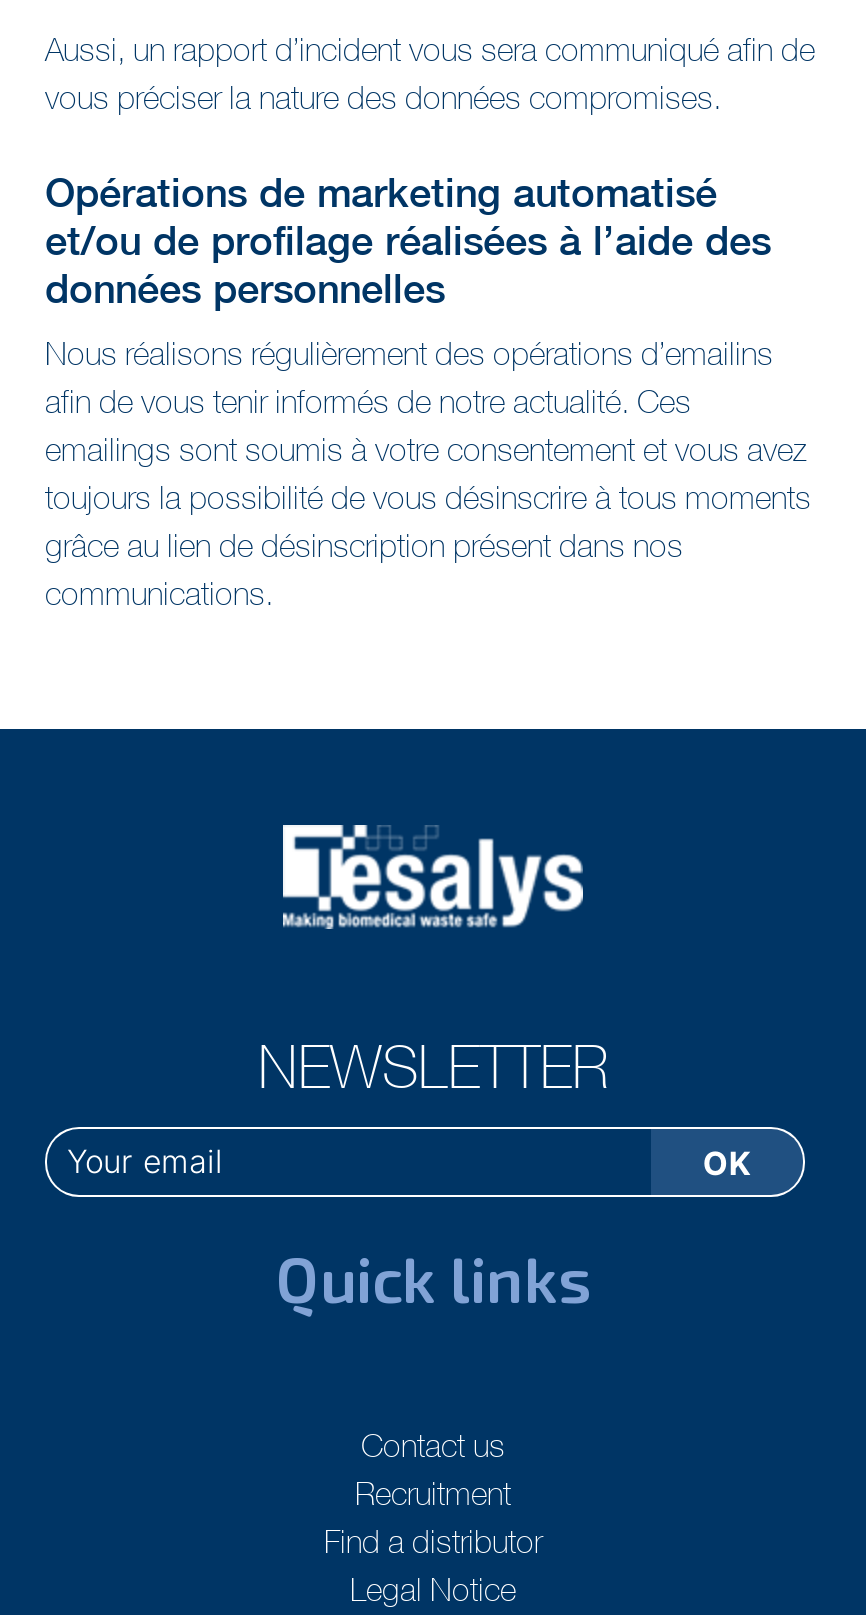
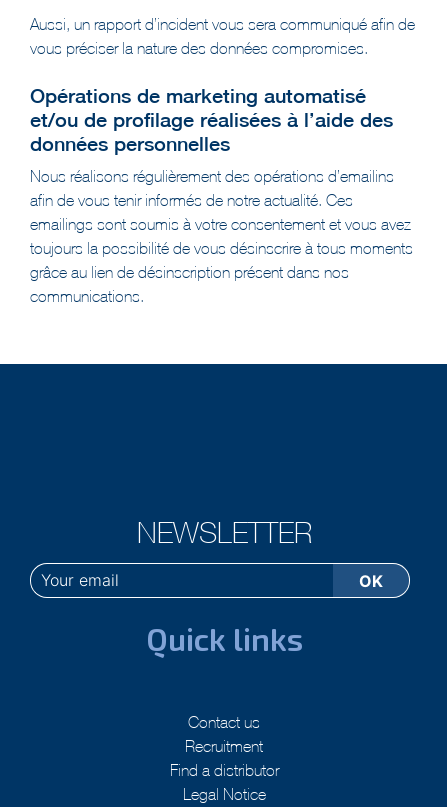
[281,823,585,931] [image] -> none

